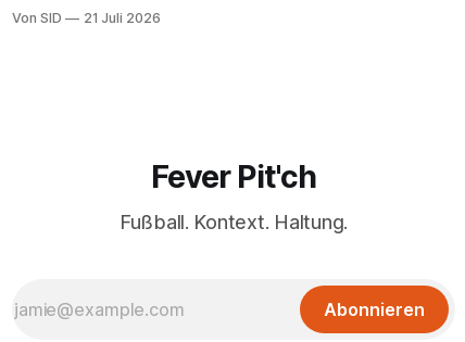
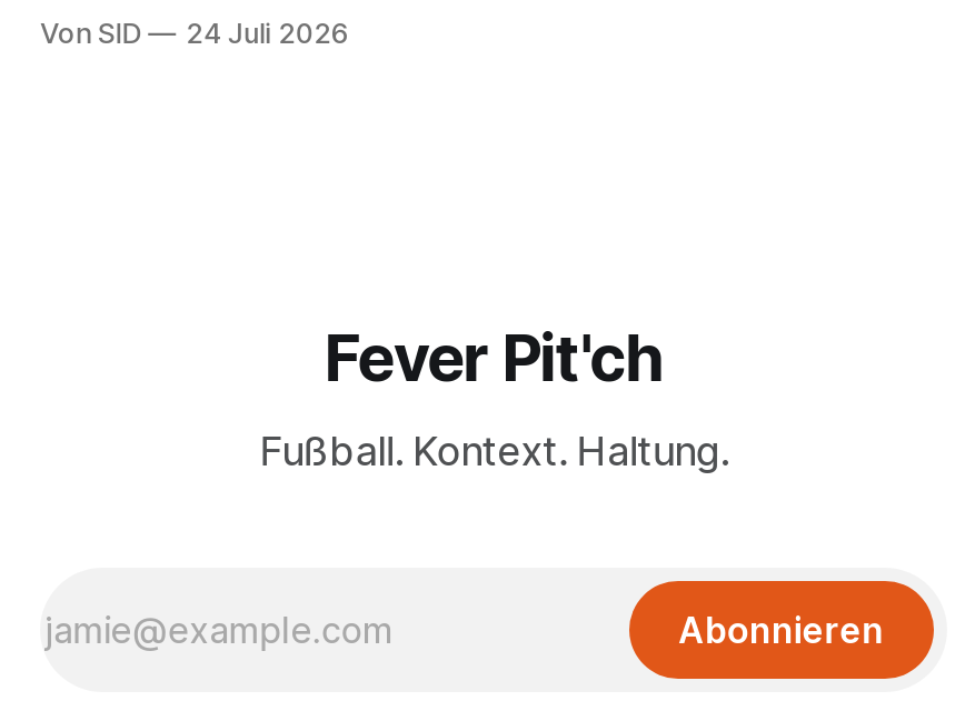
[12,10,161,26] Von SID 21 Juli 2026 -> [40,16,349,50] Von SID 24 Juli 2026

